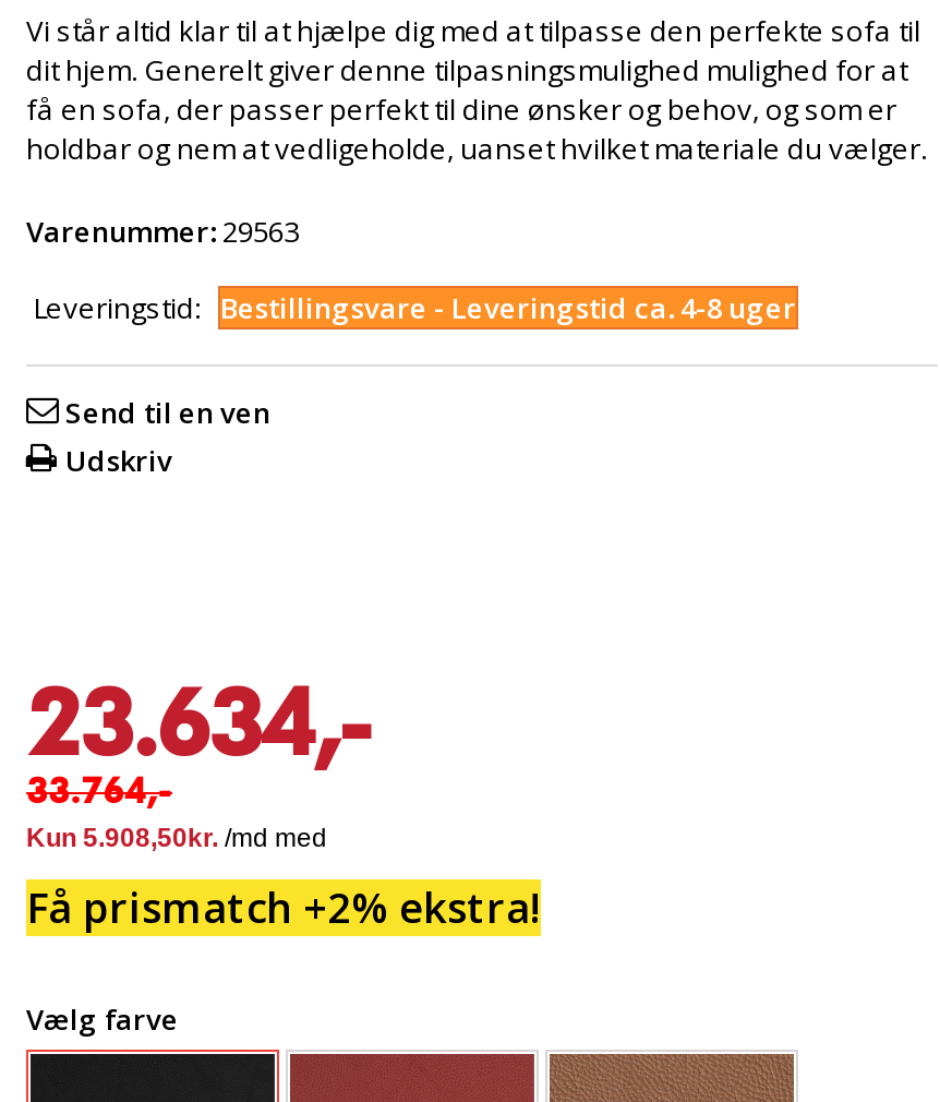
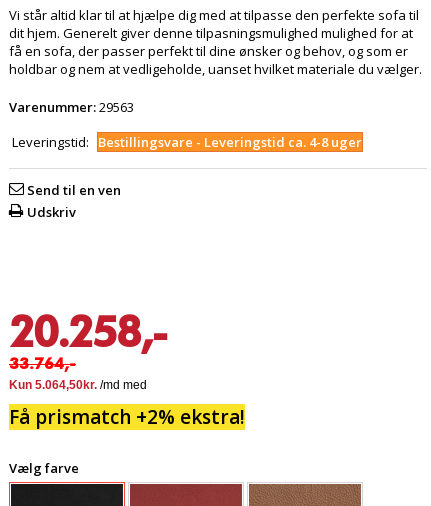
[26,668,371,777] 23.634,- -> [9,307,167,357] 20.258,-

